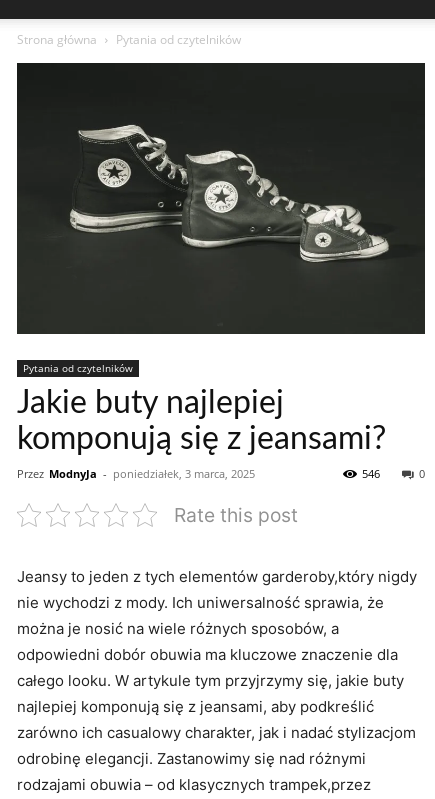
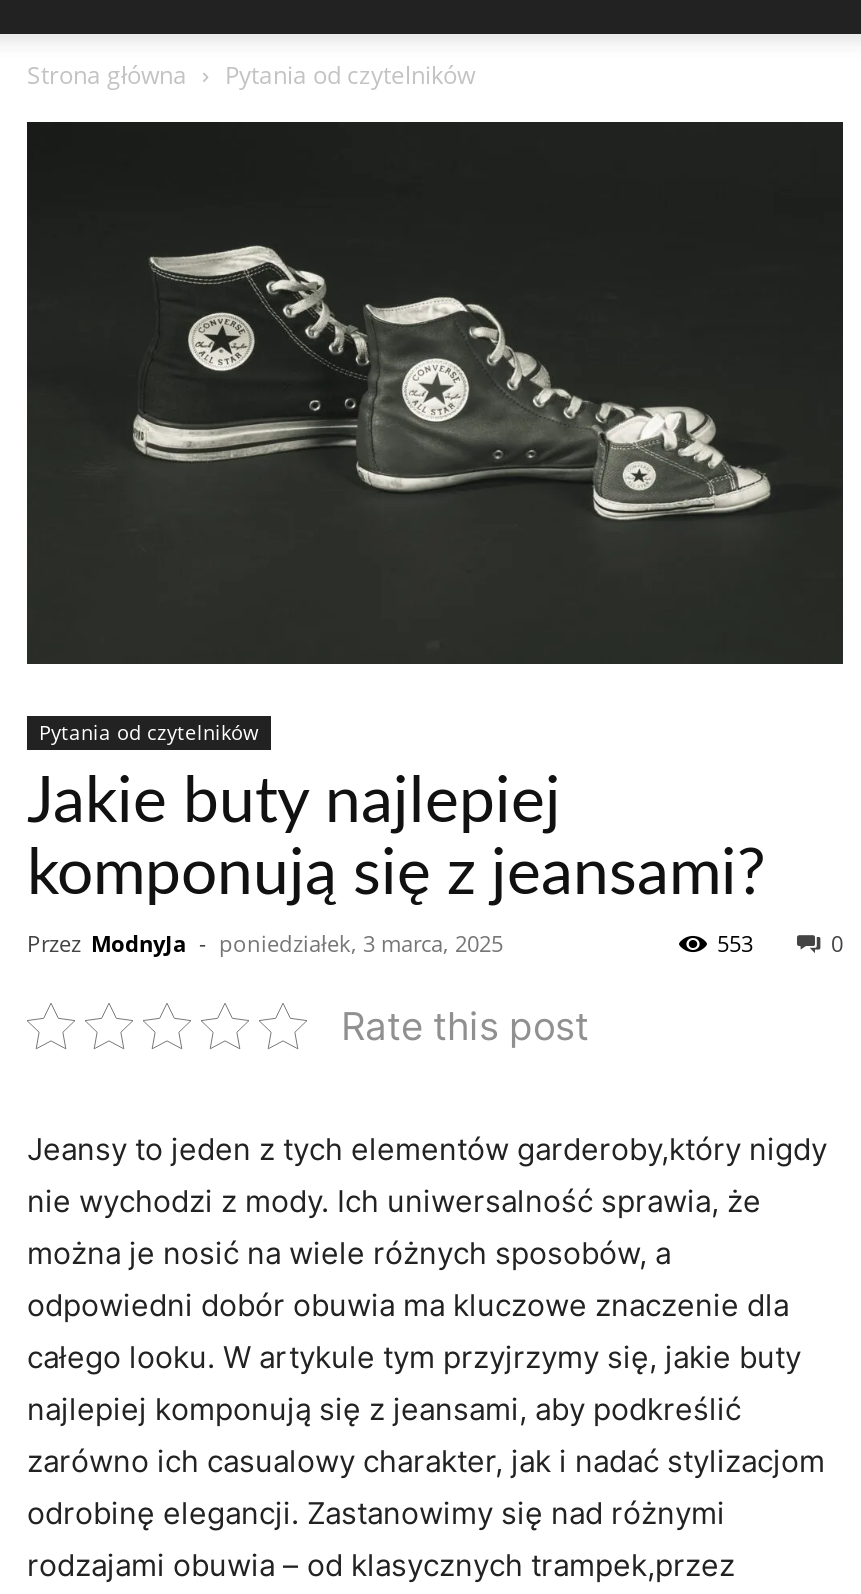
[362,466,380,481] 546 -> [717,928,753,958] 553

